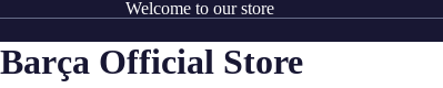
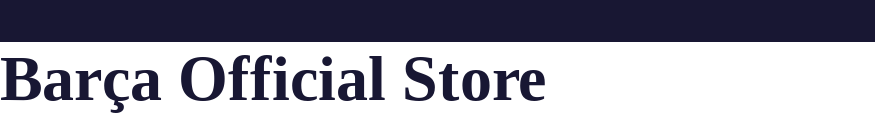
[125,0,274,18] Welcome to our store -> none

